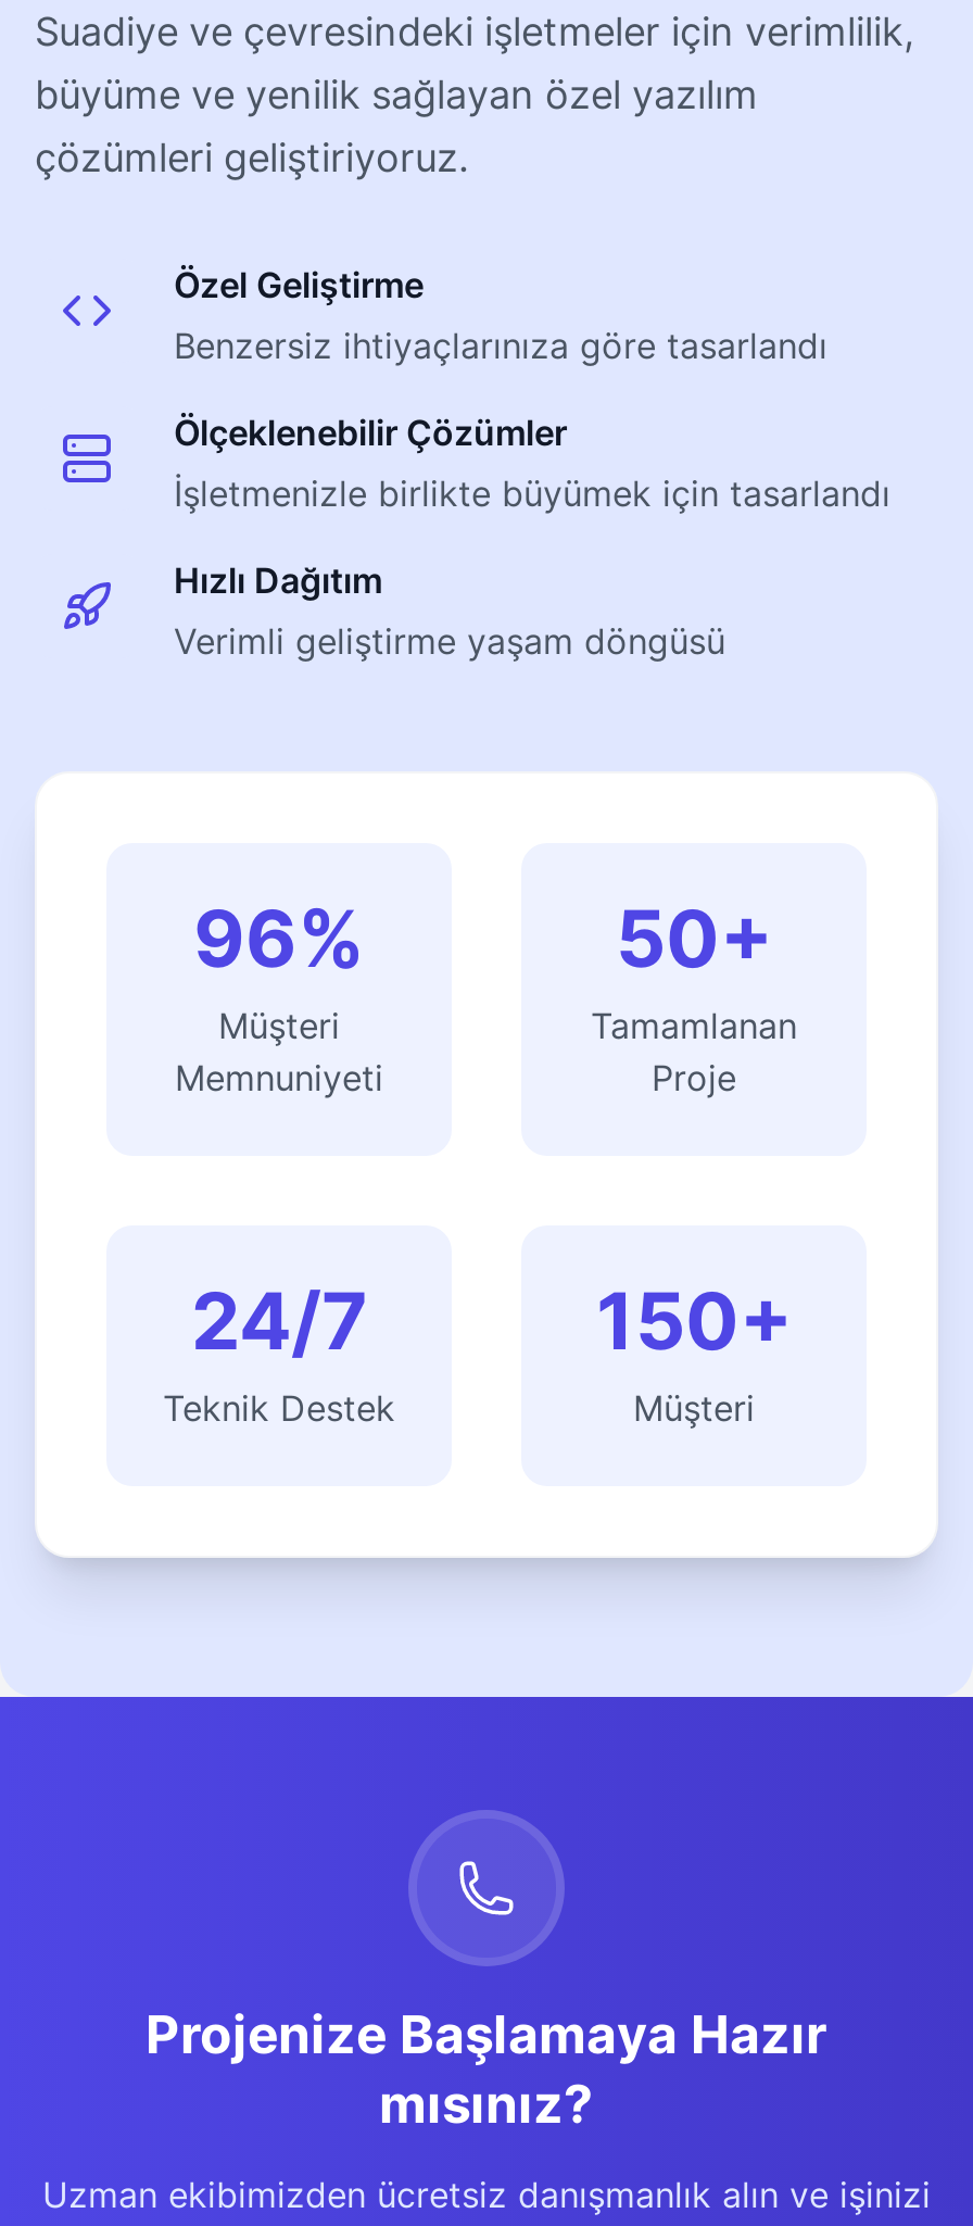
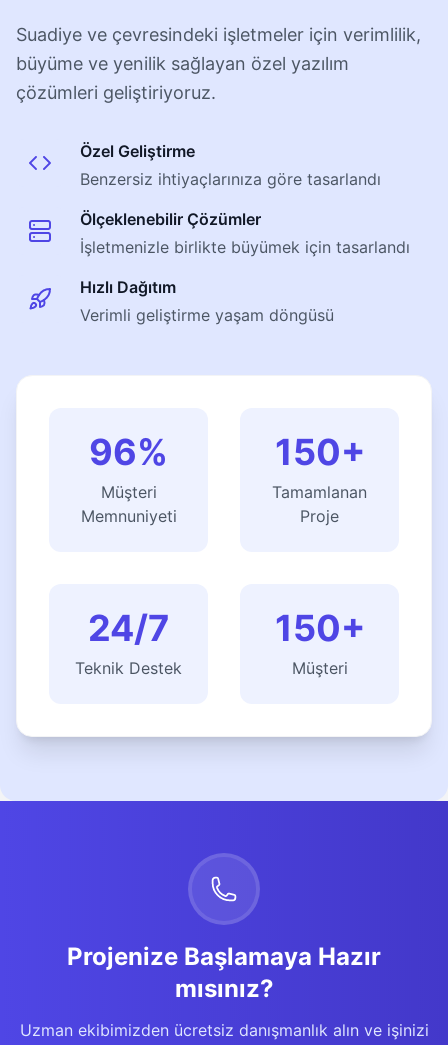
[616,891,772,986] 50+ -> [274,430,364,474] 150+

